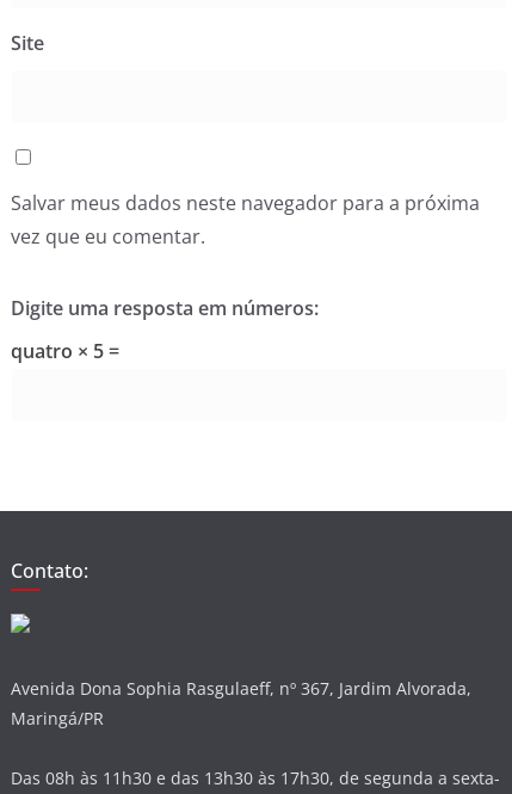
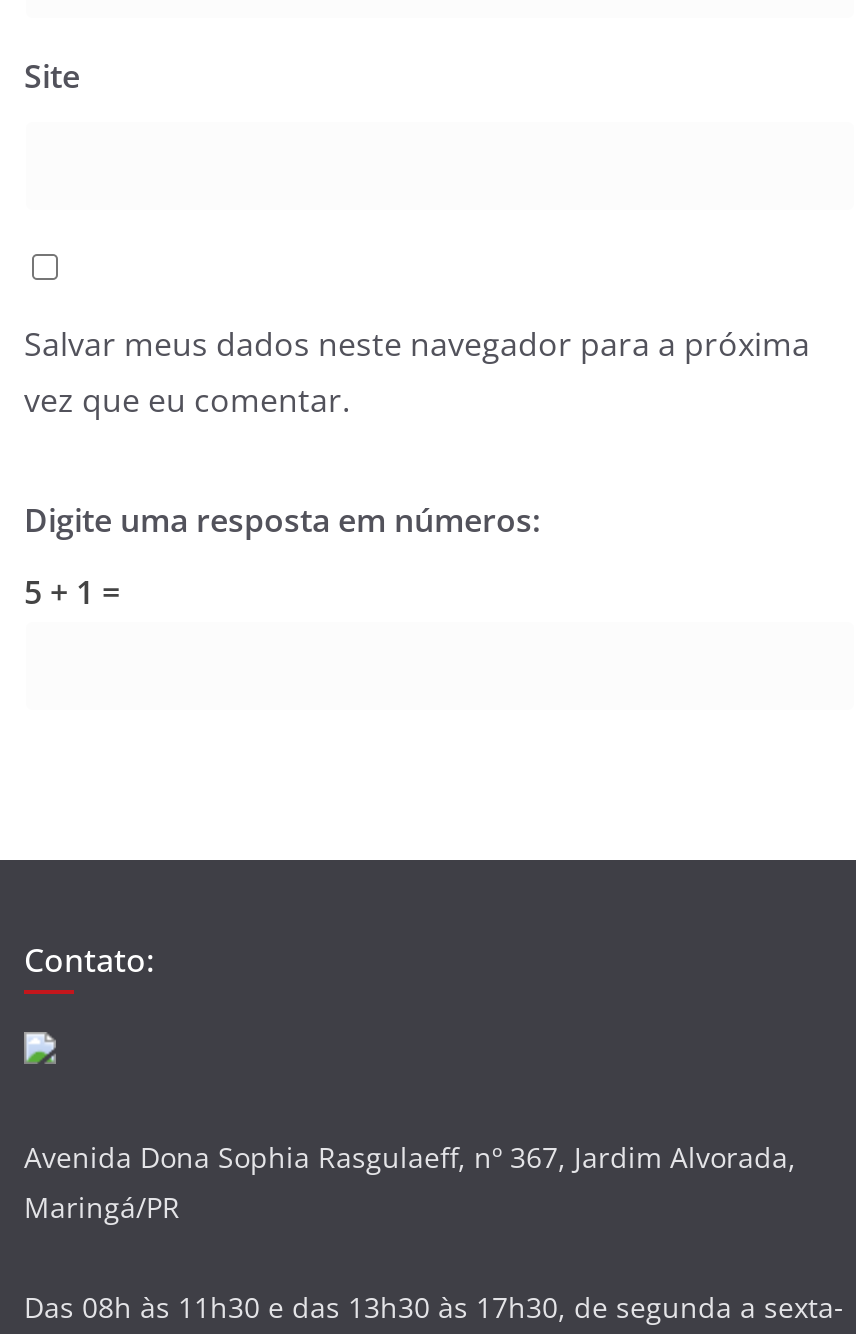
[11,338,119,364] quatro × 5 = -> [24,570,120,614] 5 + 1 =

